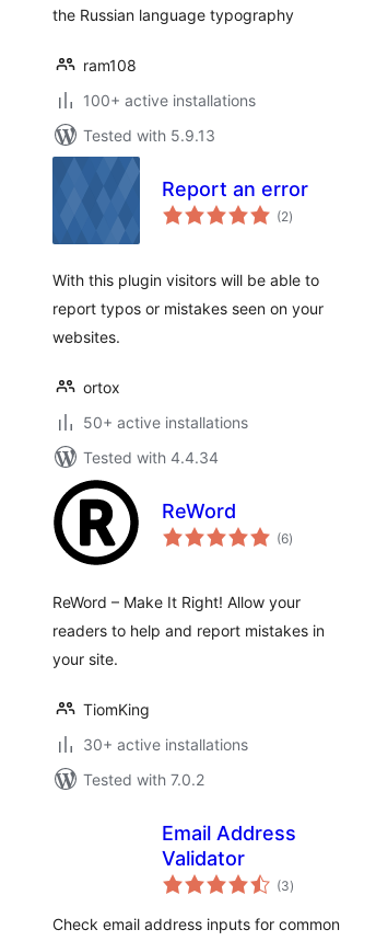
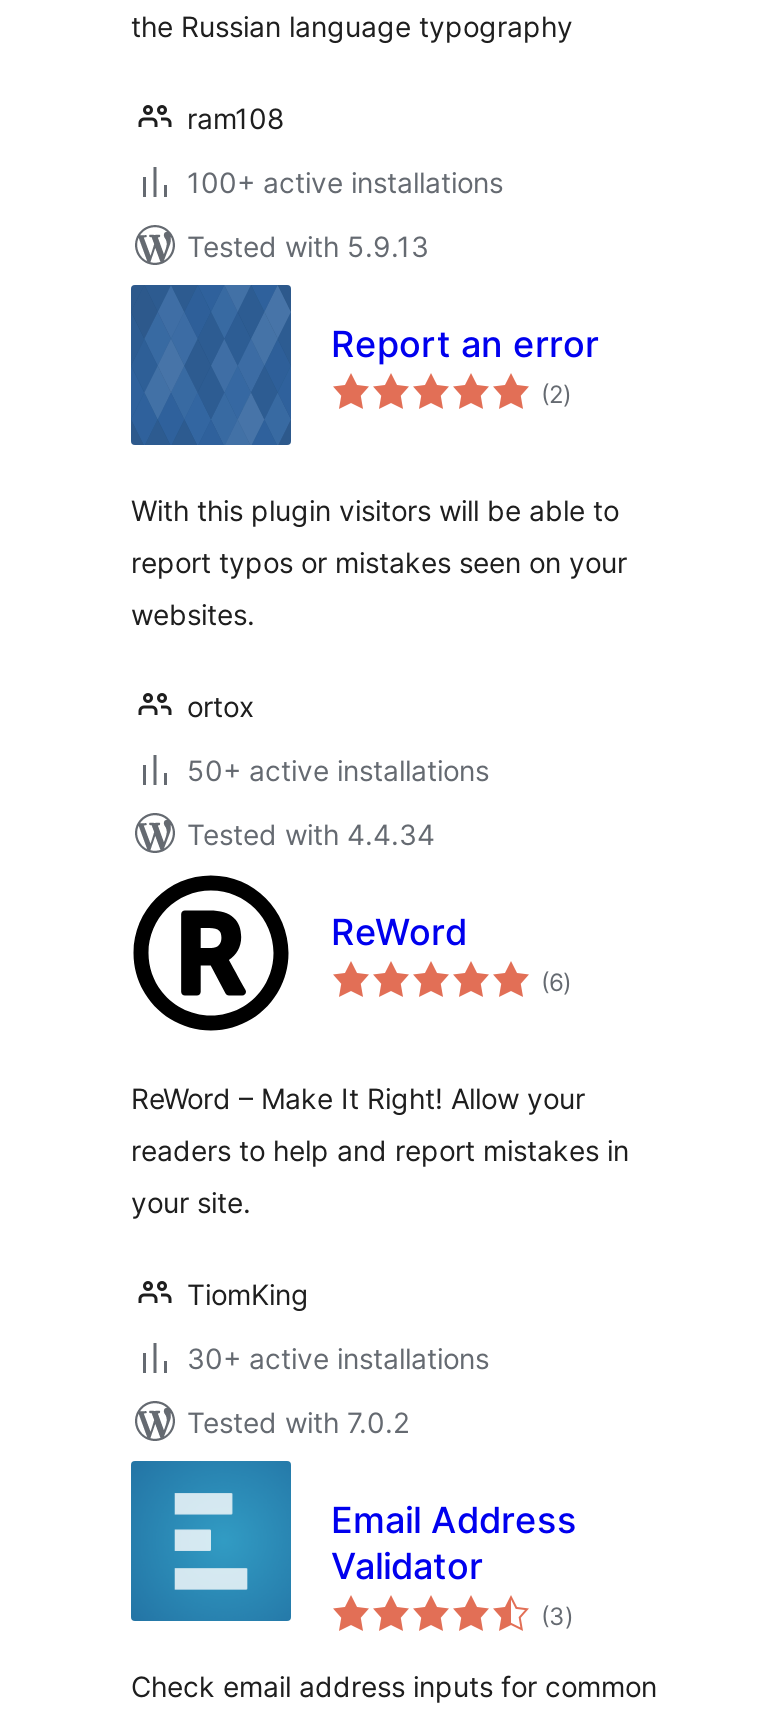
none -> [129,1459,293,1623] [image]

